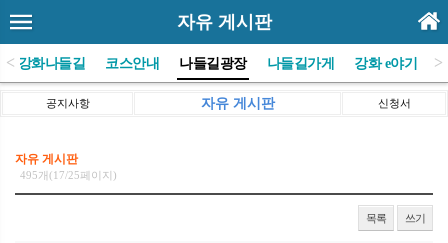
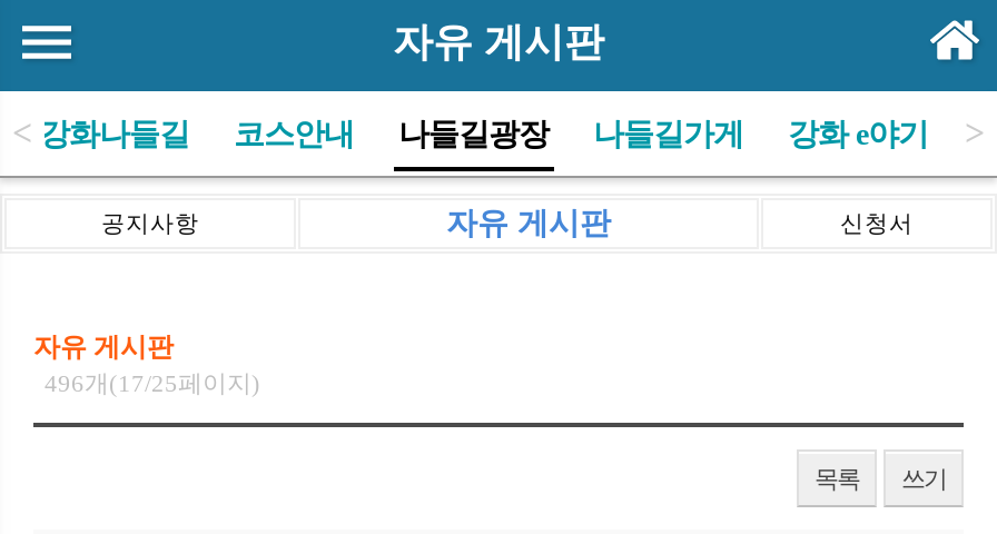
[20,169,117,181] 495개(17/25페이지) -> [45,370,260,397] 496개(17/25페이지)

